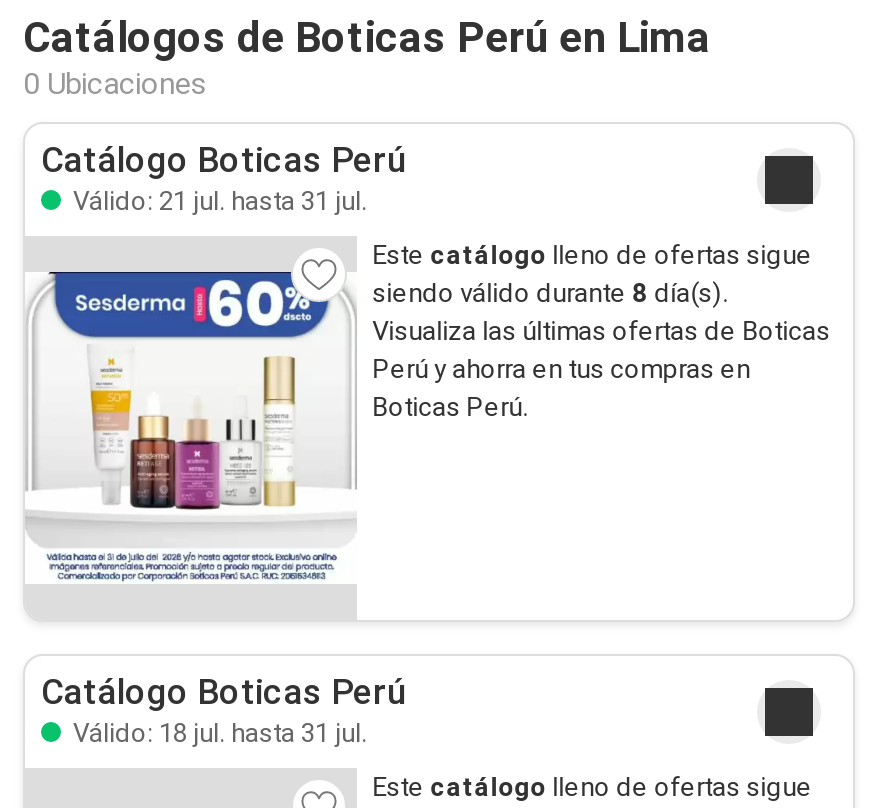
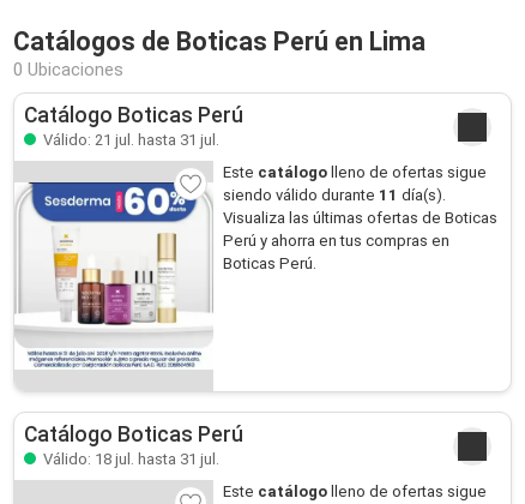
[372,278,728,308] siendo válido durante 8 día(s). -> [222,186,445,204] siendo válido durante 11 día(s).

